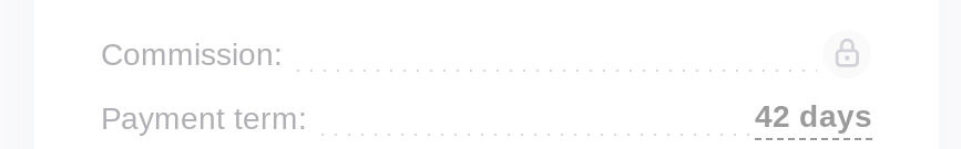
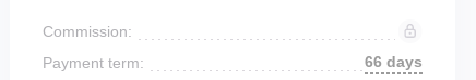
[755,98,872,134] 42 days -> [365,53,423,70] 66 days

